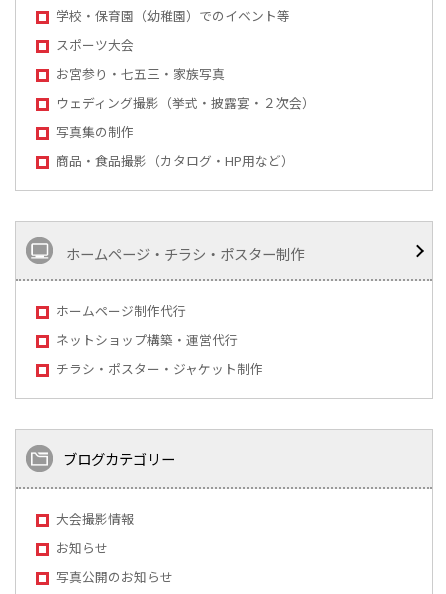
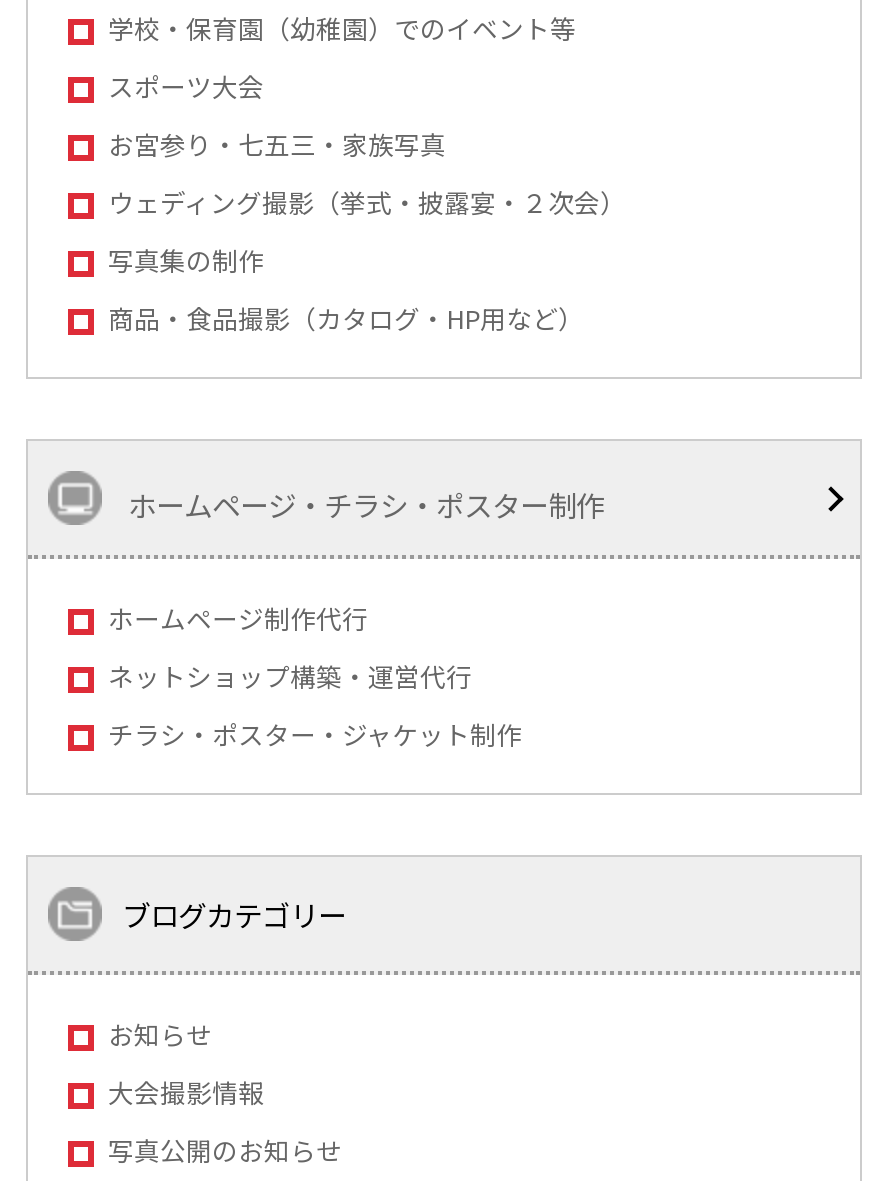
moved [56,509,134,528] -> [108,1073,264,1111]: 大会撮影情報
moved [56,538,108,557] -> [108,1015,212,1053]: お知らせ

